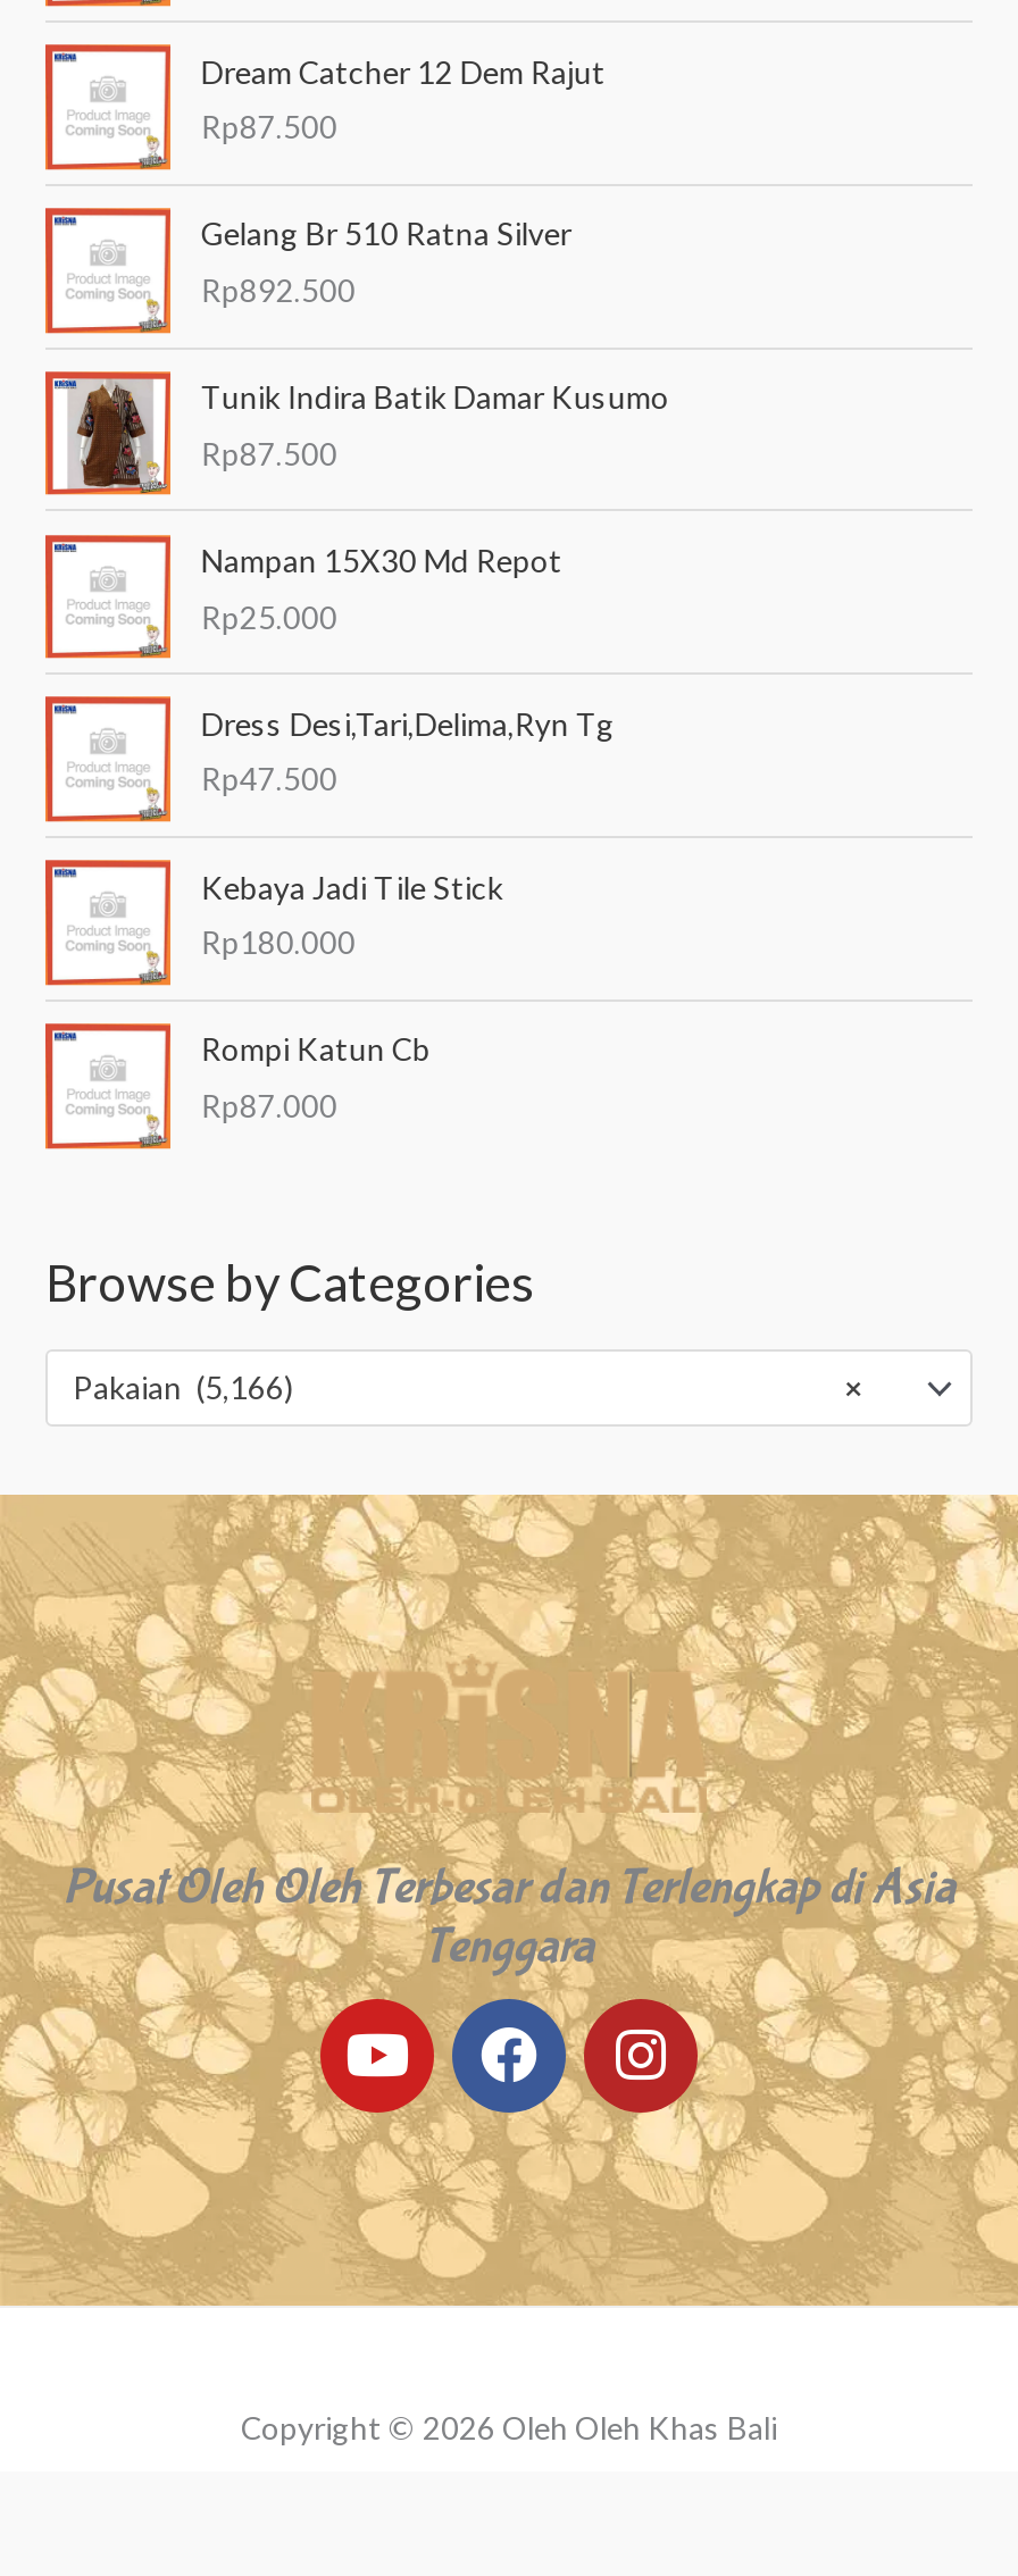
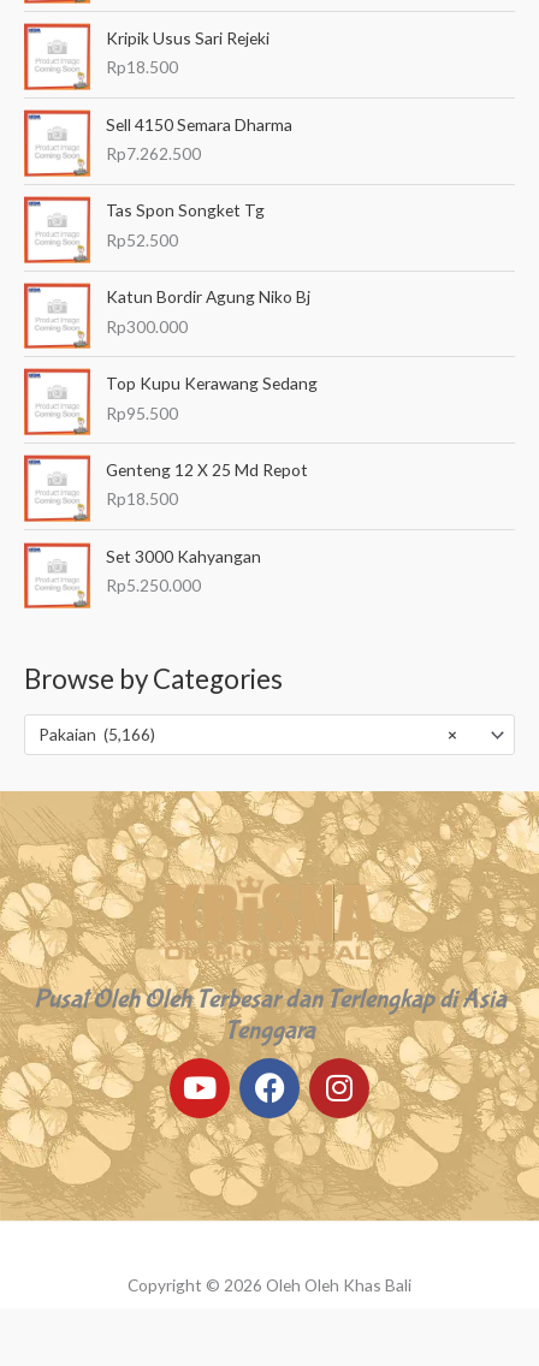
[201,52,605,146] Dream Catcher 12 Dem Rajut | Rp87.500 -> [106,27,270,77] Kripik Usus Sari Rejeki | Rp18.500
[201,215,571,309] Gelang Br 510 Ratna Silver | Rp892.500 -> [106,114,293,164] Sell 4150 Semara Dharma | Rp7.262.500
[68,378,669,491] [image] | Tunik Indira Batik Damar Kusumo | Rp87.500 -> [36,200,265,261] [image] | Tas Spon Songket Tg | Rp52.500
[201,541,562,635] Nampan 15X30 Md Repot | Rp25.000 -> [106,286,311,336] Katun Bordir Agung Niko Bj | Rp300.000
[201,704,614,798] Dress Desi,Tari,Delima,Ryn Tg | Rp47.500 -> [106,373,318,423] Top Kupu Kerawang Sedang | Rp95.500
[201,867,503,962] Kebaya Jadi Tile Stick | Rp180.000 -> [106,459,308,509] Genteng 12 X 25 Md Repot | Rp18.500
[201,1030,430,1125] Rompi Katun Cb | Rp87.000 -> [106,545,262,595] Set 3000 Kahyangan | Rp5.250.000

